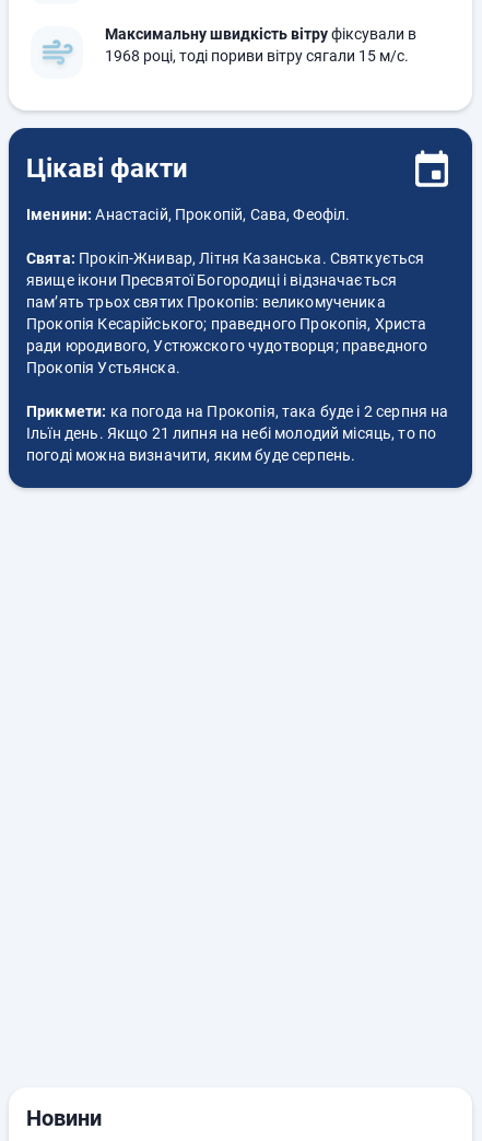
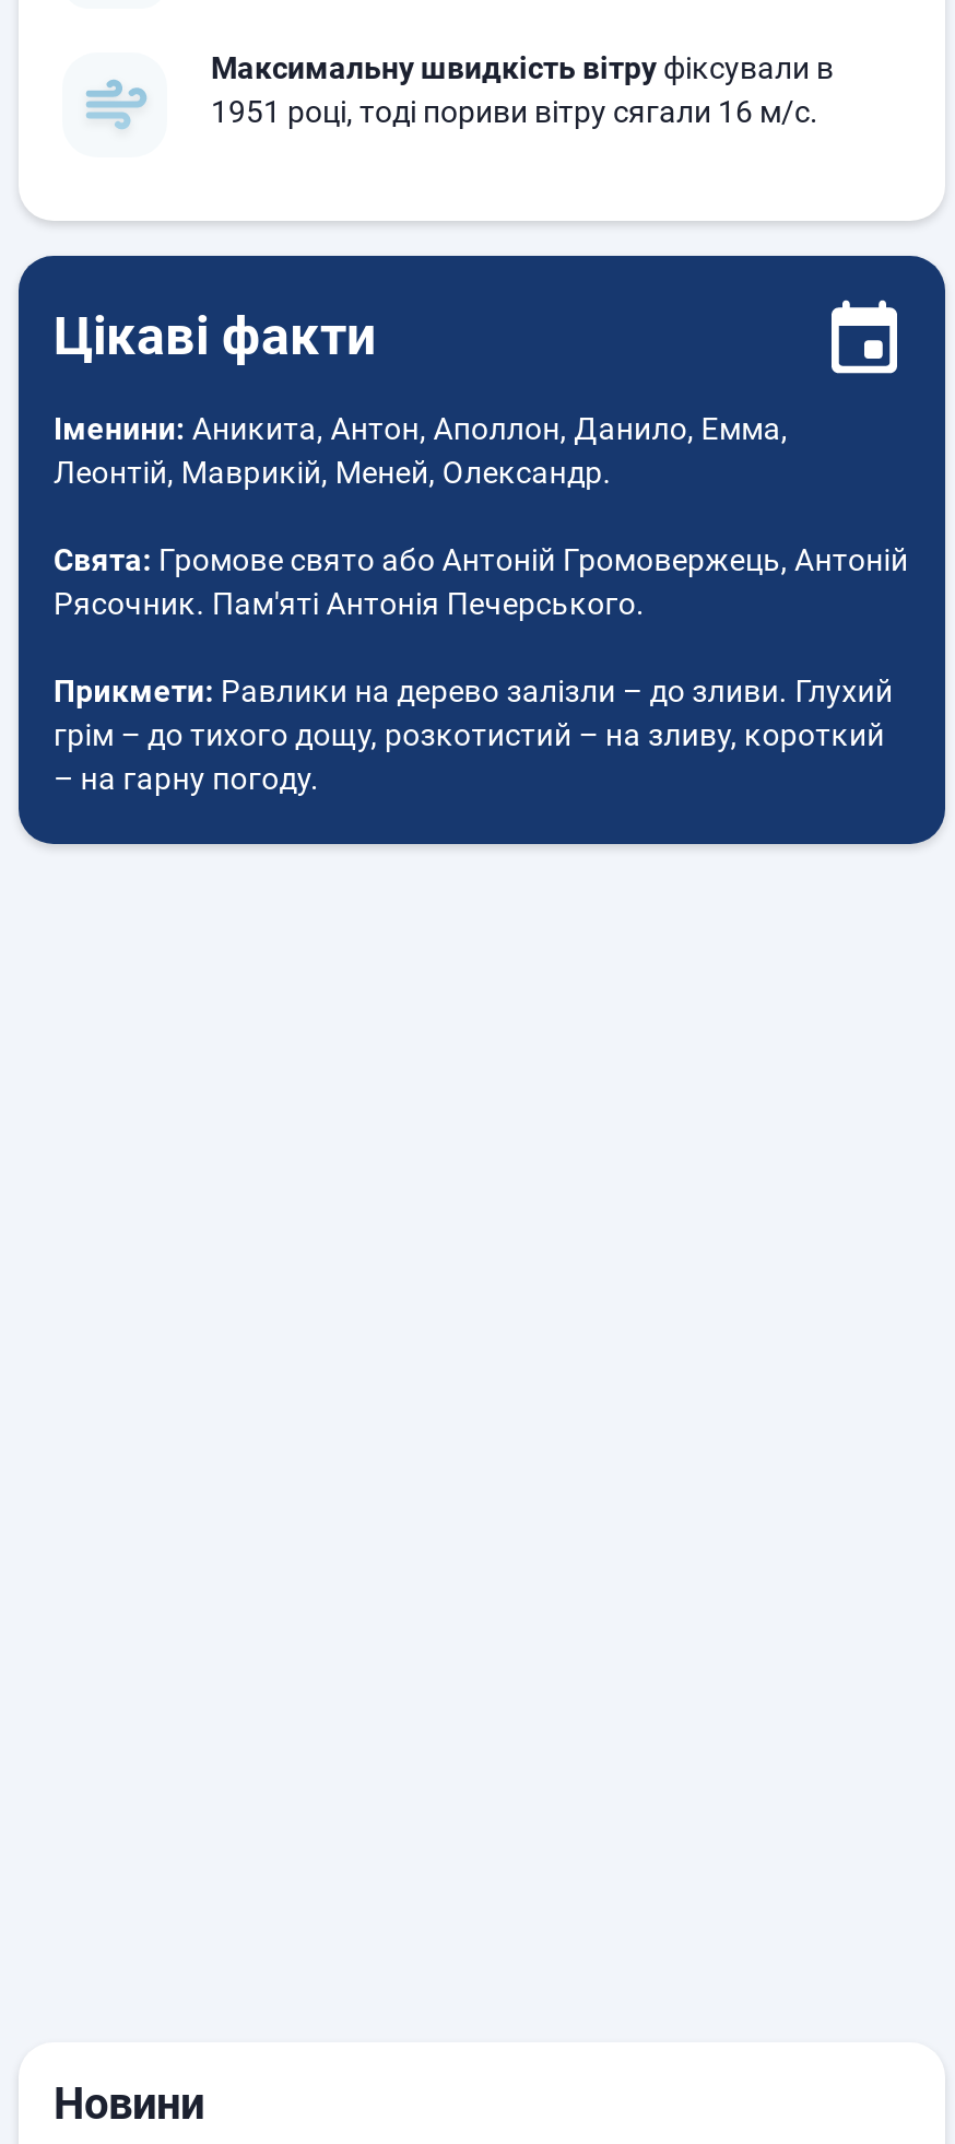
[105,47,409,65] 1968 році, тоді пориви вітру сягали 15 м/с. -> [211,94,818,129] 1951 році, тоді пориви вітру сягали 16 м/с.
[26,206,350,223] Іменини: Анастасій, Прокопій, Сава, Феофіл. -> [54,411,788,490] Іменини: Аникита, Антон, Аполлон, Данило, Емма, | Леонтій, Маврикій, Меней, Олександр.
[26,249,428,376] Свята: Прокіп-Жнивар, Літня Казанська. Святкується | явище ікони Пресвятої Богородиці і відзначається | пам’ять трьох святих Прокопів: великомученика | Прокопія Кесарійського; праведного Прокопія, Христа | ради юродивого, Устюжского чудотворця; праведного | Прокопія Устьянска. -> [54,542,908,621] Свята: Громове свято або Антоній Громовержець, Антоній | Рясочник. Пам'яті Антонія Печерського.
[26,403,449,464] Прикмети: ка погода на Прокопія, така буде і 2 серпня на | Ільїн день. Якщо 21 липня на небі молодий місяць, то по | погоді можна визначити, яким буде серпень. -> [54,673,893,796] Прикмети: Равлики на дерево залізли – до зливи. Глухий | грім – до тихого дощу, розкотистий – на зливу, короткий | – на гарну погоду.

